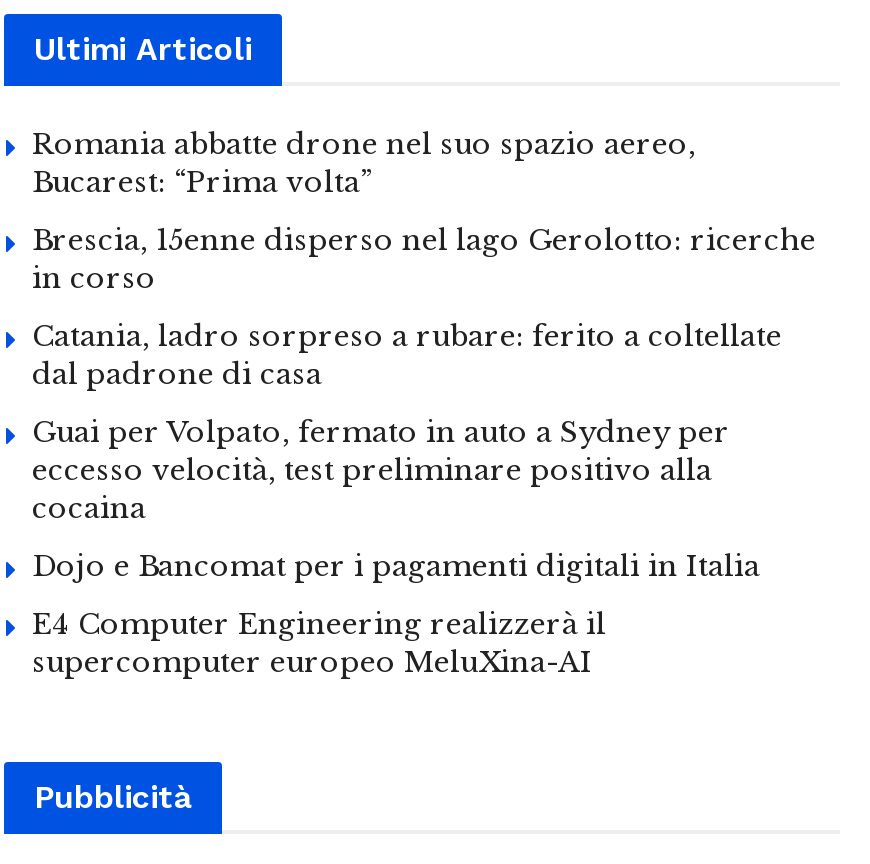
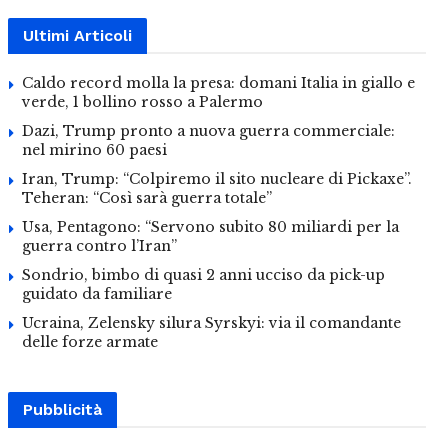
[32,127,696,201] Romania abbatte drone nel suo spazio aereo, | Bucarest: “Prima volta” -> [22,74,415,111] Caldo record molla la presa: domani Italia in giallo e | verde, 1 bollino rosso a Palermo
[32,223,816,297] Brescia, 15enne disperso nel lago Gerolotto: ricerche | in corso -> [22,122,395,159] Dazi, Trump pronto a nuova guerra commerciale: | nel mirino 60 paesi
[32,319,782,393] Catania, ladro sorpreso a rubare: ferito a coltellate | dal padrone di casa -> [22,170,412,207] Iran, Trump: “Colpiremo il sito nucleare di Pickaxe”. | Teheran: “Così sarà guerra totale”
[32,415,730,527] Guai per Volpato, fermato in auto a Sydney per | eccesso velocità, test preliminare positivo alla | cocaina -> [22,218,399,255] Usa, Pentagono: “Servono subito 80 miliardi per la | guerra contro l’Iran”
[32,549,760,585] Dojo e Bancomat per i pagamenti digitali in Italia -> [22,266,385,303] Sondrio, bimbo di quasi 2 anni ucciso da pick-up | guidato da familiare
[32,607,606,681] E4 Computer Engineering realizzerà il | supercomputer europeo MeluXina-AI -> [22,314,401,351] Ucraina, Zelensky silura Syrskyi: via il comandante | delle forze armate

